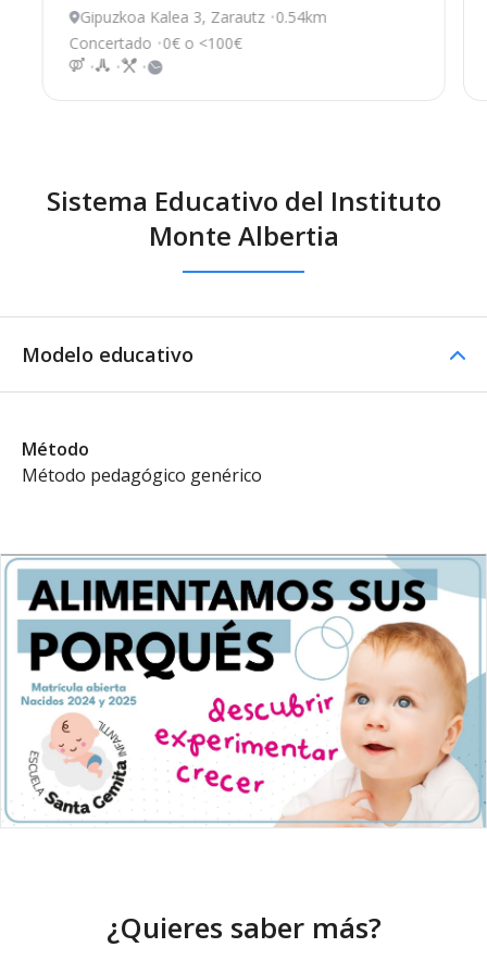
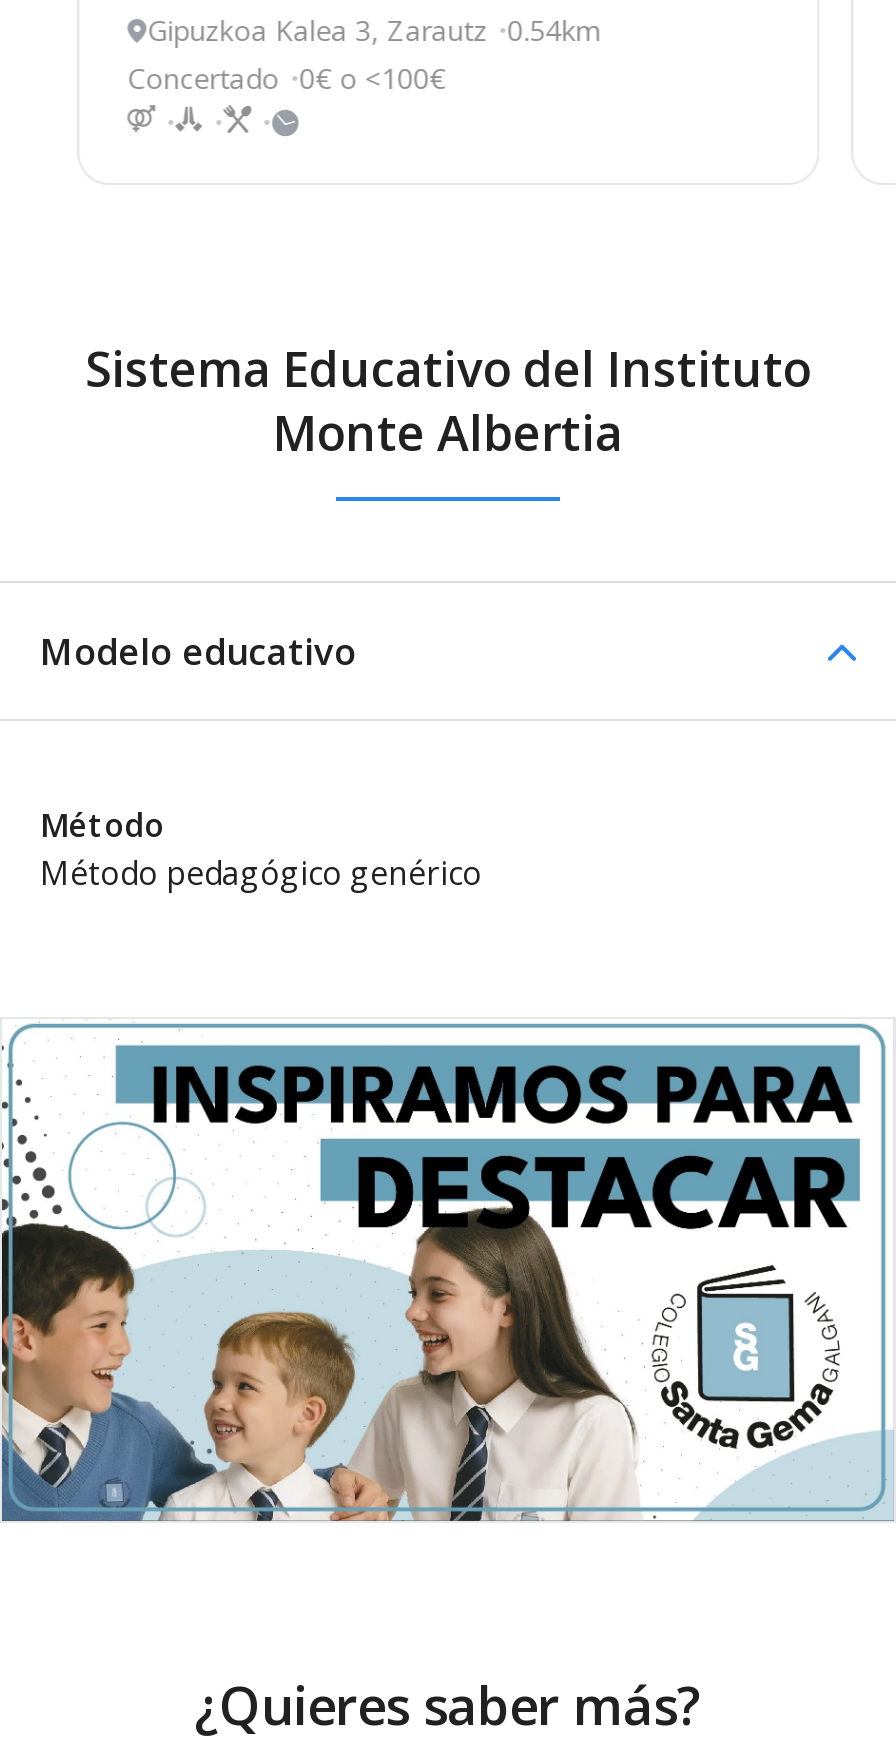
[3,553,484,827] [image] -> [6,1019,890,1523] [image]

